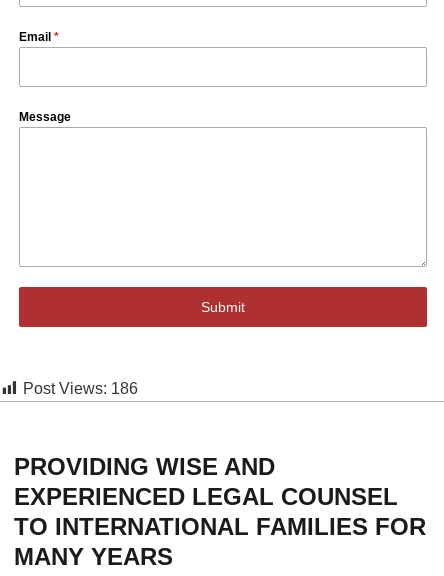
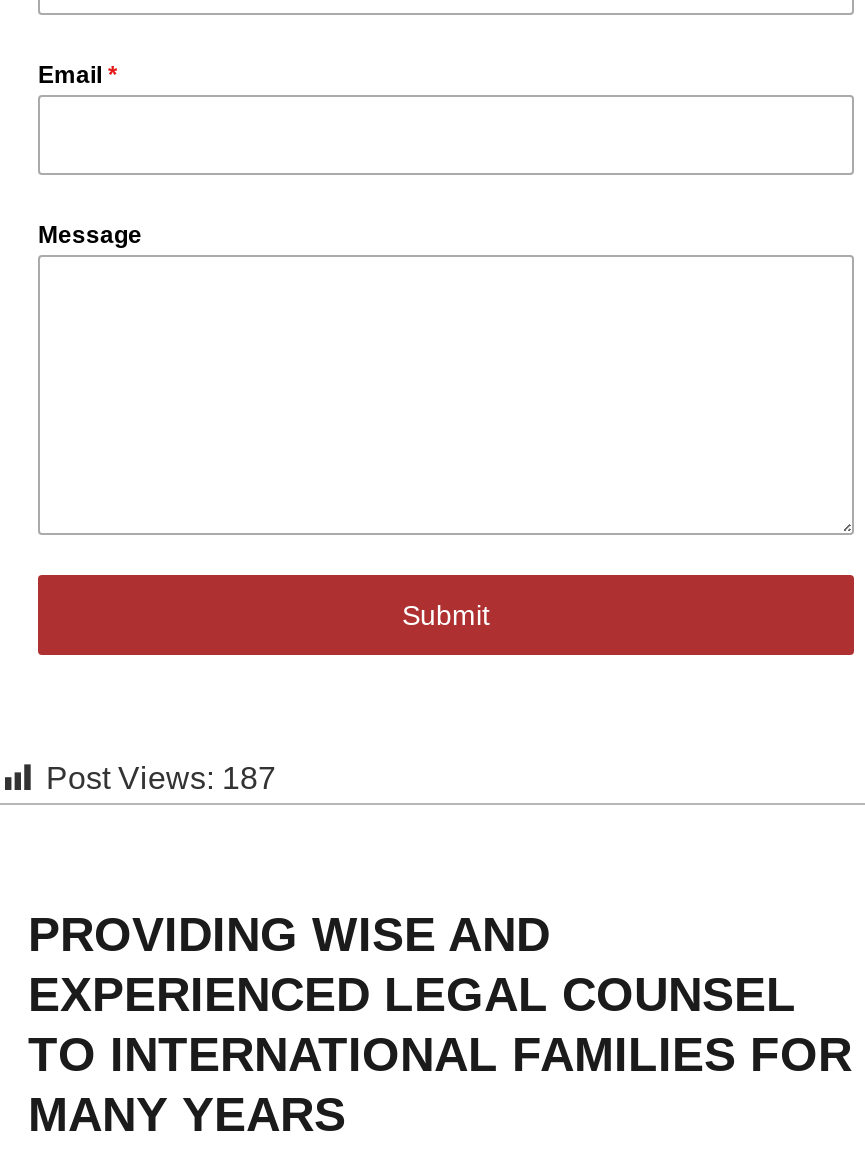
[23,380,138,397] Post Views: 186 -> [46,762,276,796] Post Views: 187

